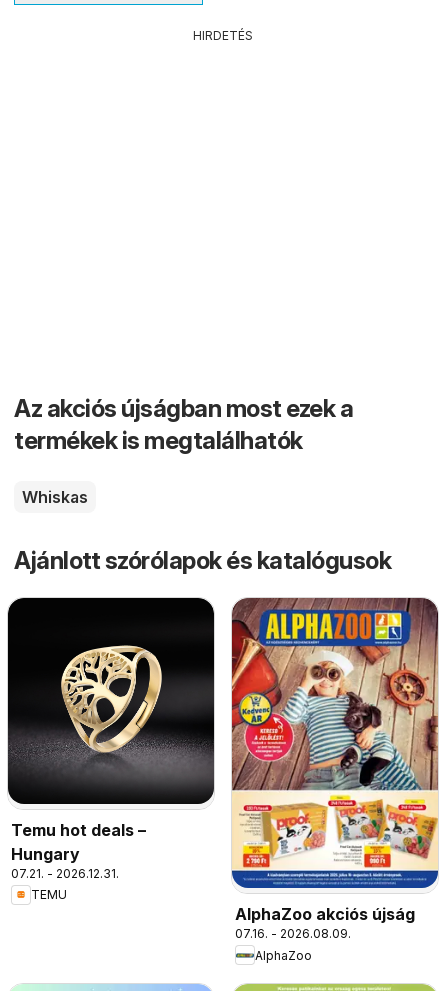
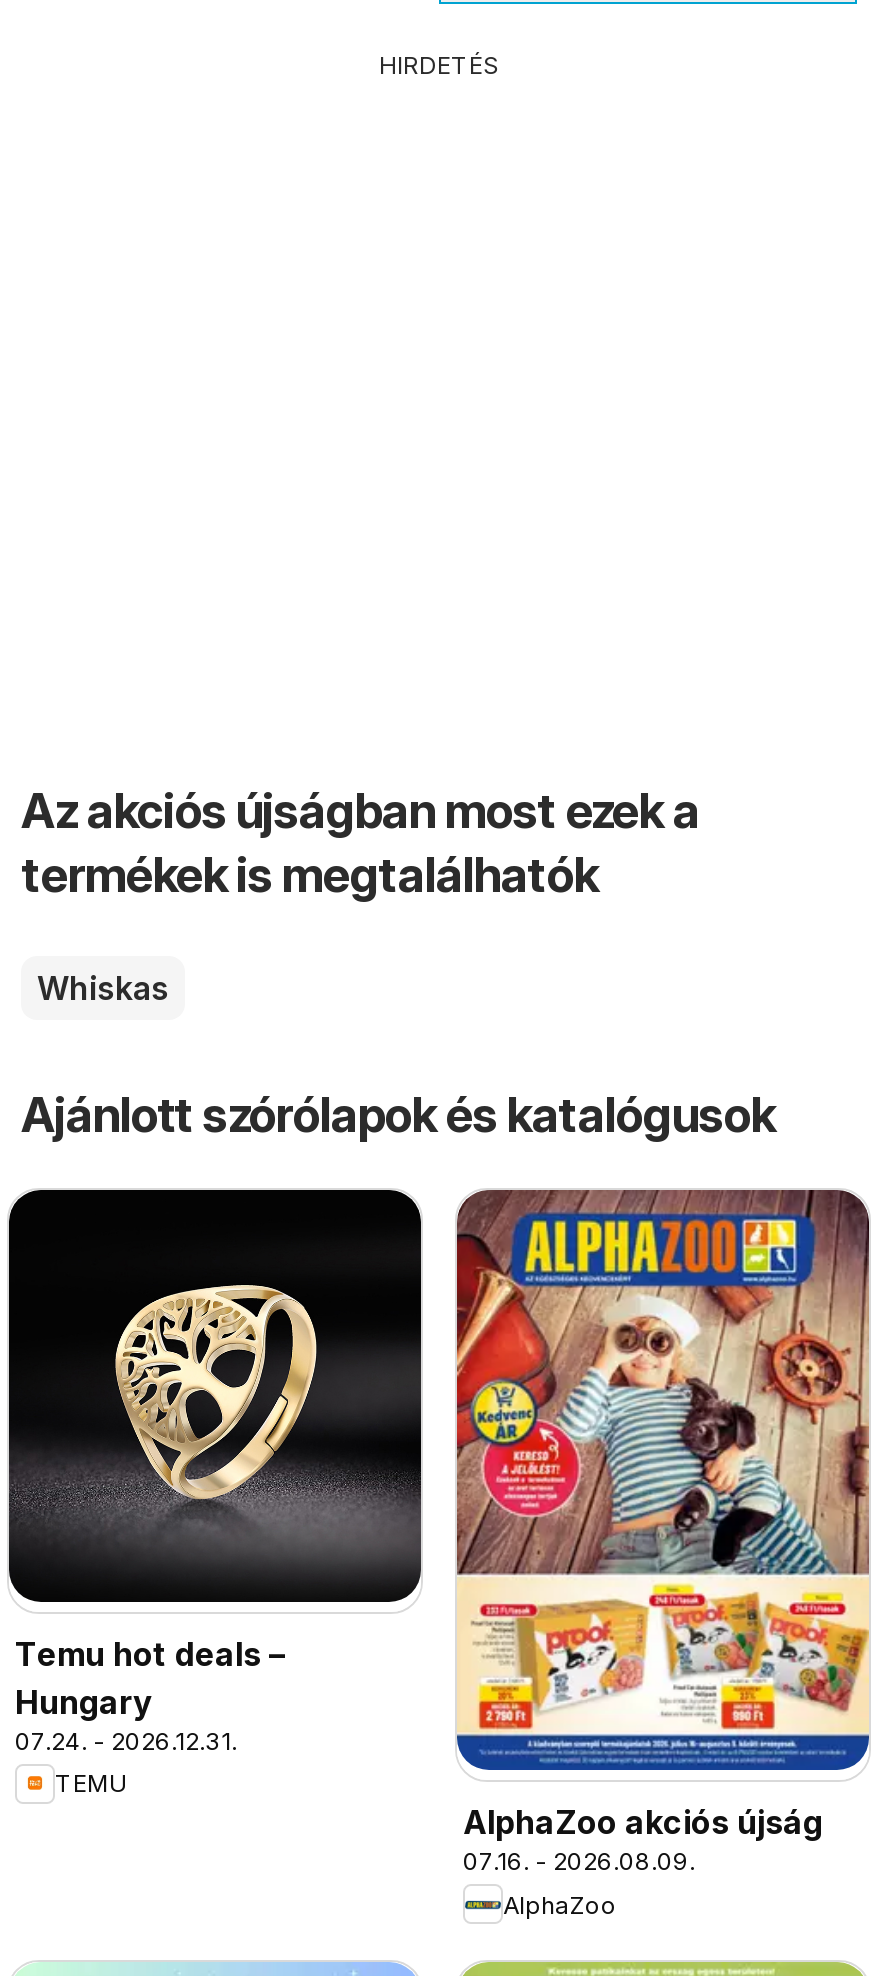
[11,865,119,880] 07.21. - 2026.12.31. -> [15,1725,237,1755] 07.24. - 2026.12.31.

